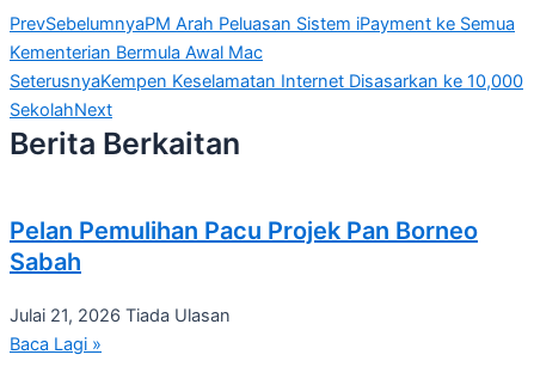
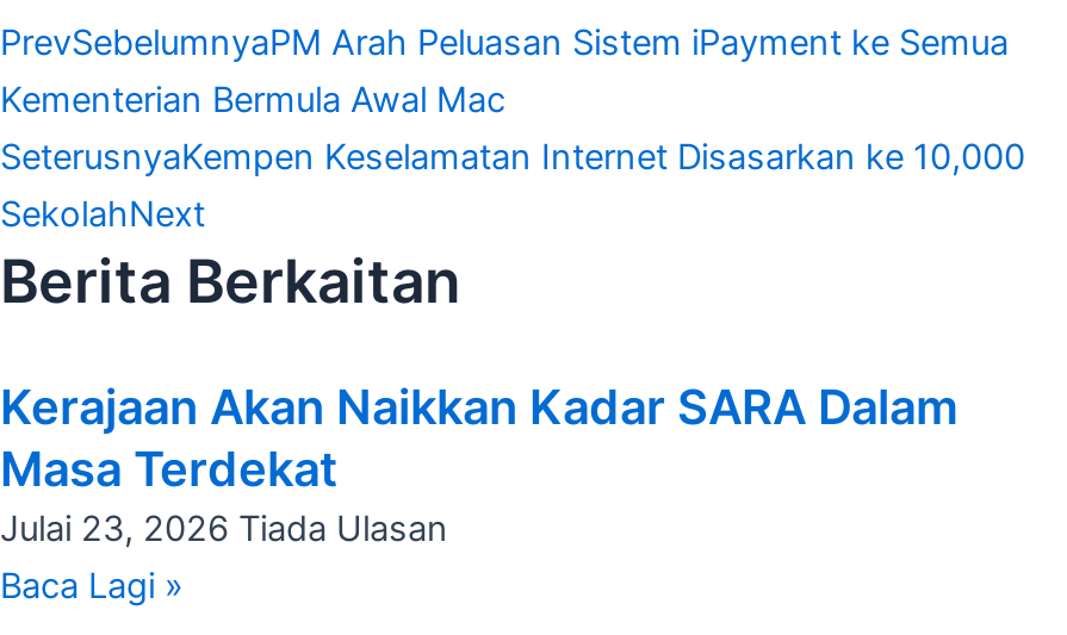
[10,216,478,326] Pelan Pemulihan Pacu Projek Pan Borneo | Sabah | Julai 21, 2026 Tiada Ulasan -> [0,380,959,551] Kerajaan Akan Naikkan Kadar SARA Dalam | Masa Terdekat | Julai 23, 2026 Tiada Ulasan

